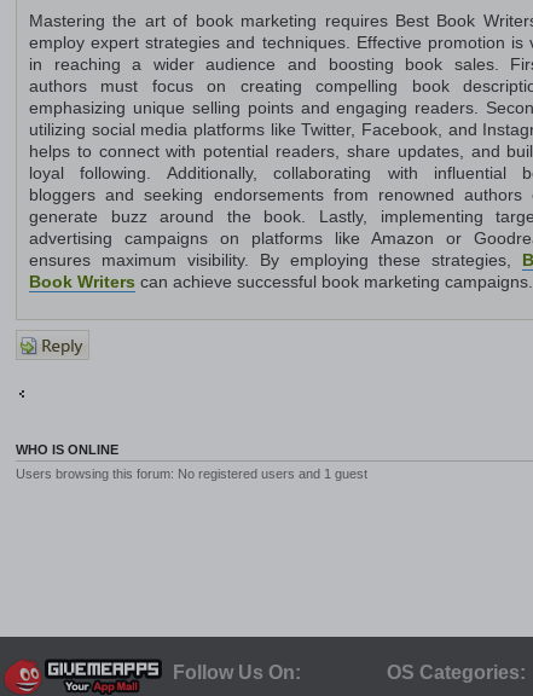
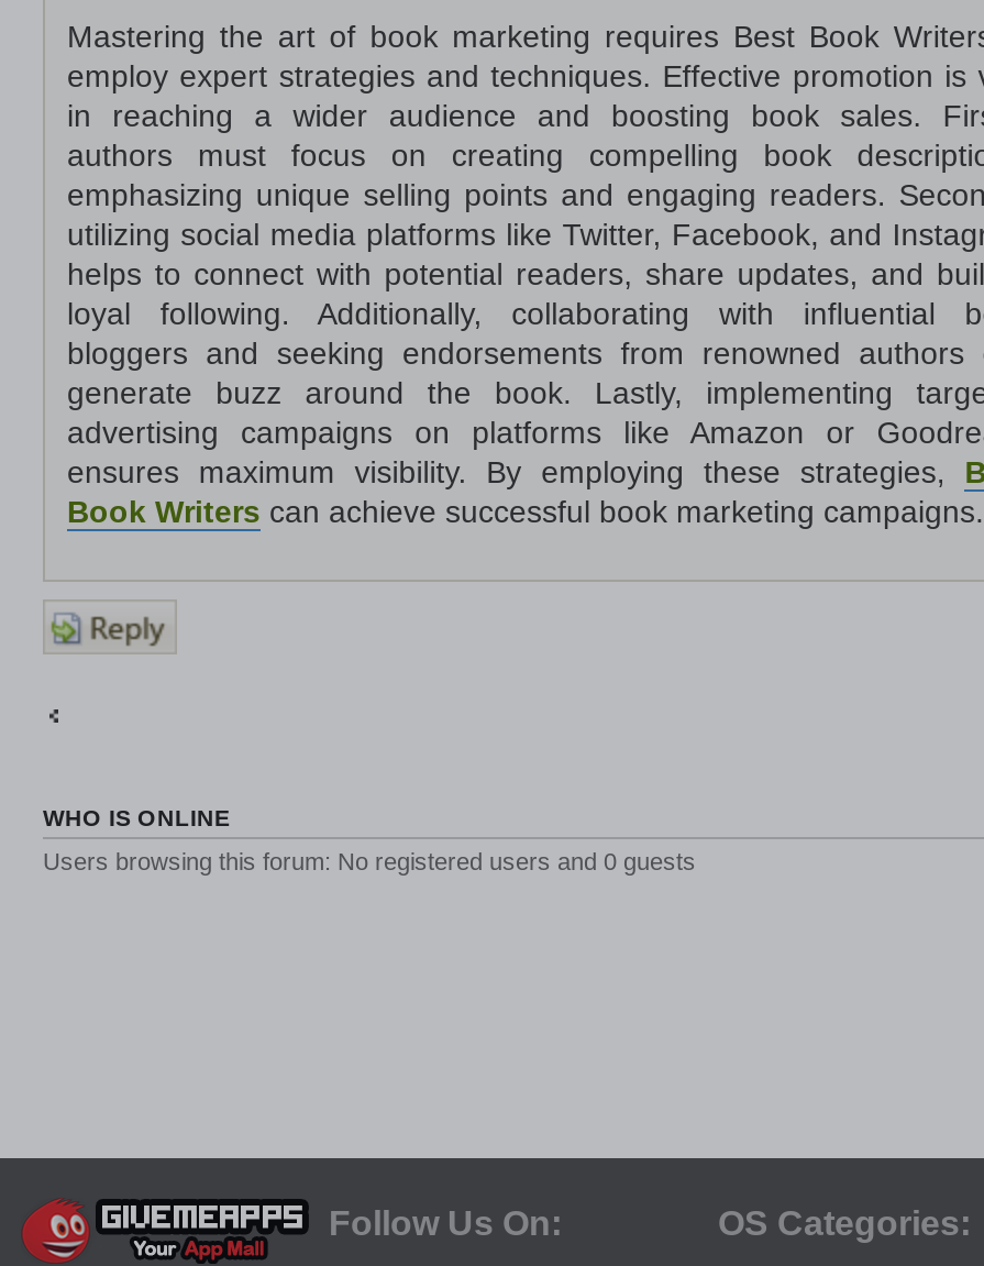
[16,467,367,481] Users browsing this forum: No registered users and 1 guest -> [43,848,696,875] Users browsing this forum: No registered users and 0 guests

